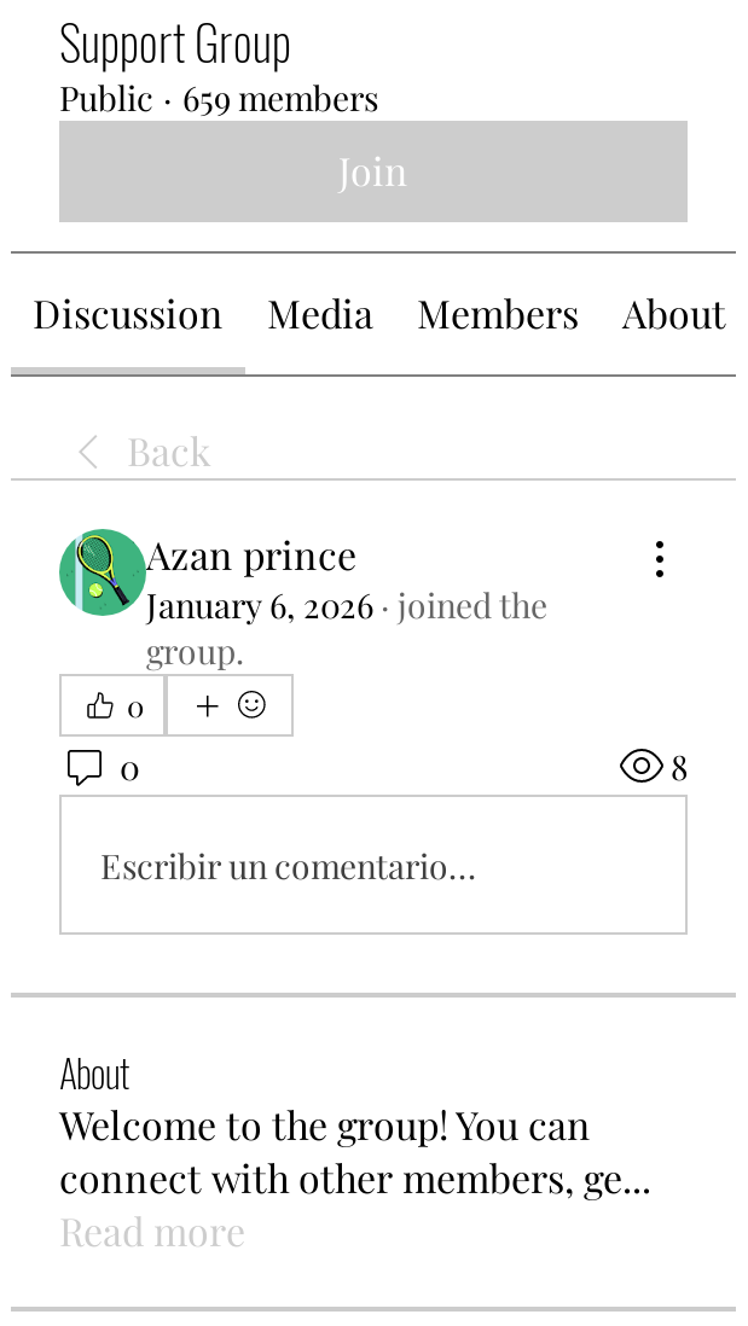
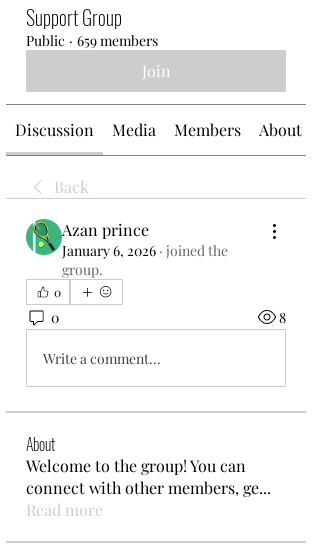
[100,842,477,888] Escribir un comentario... -> [43,348,161,367] Write a comment...

